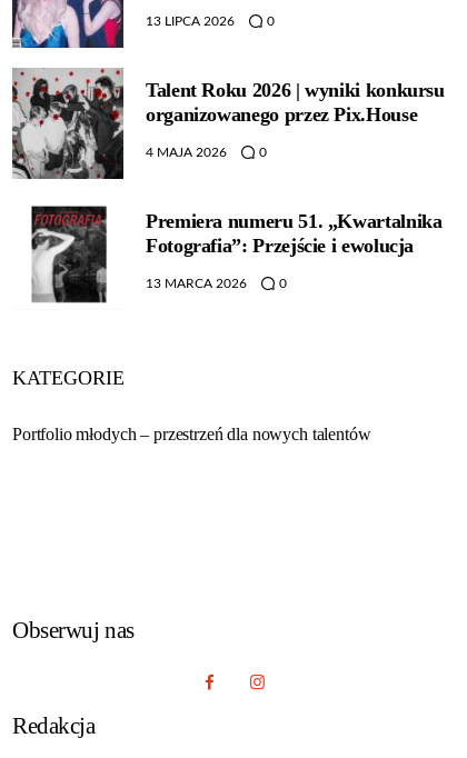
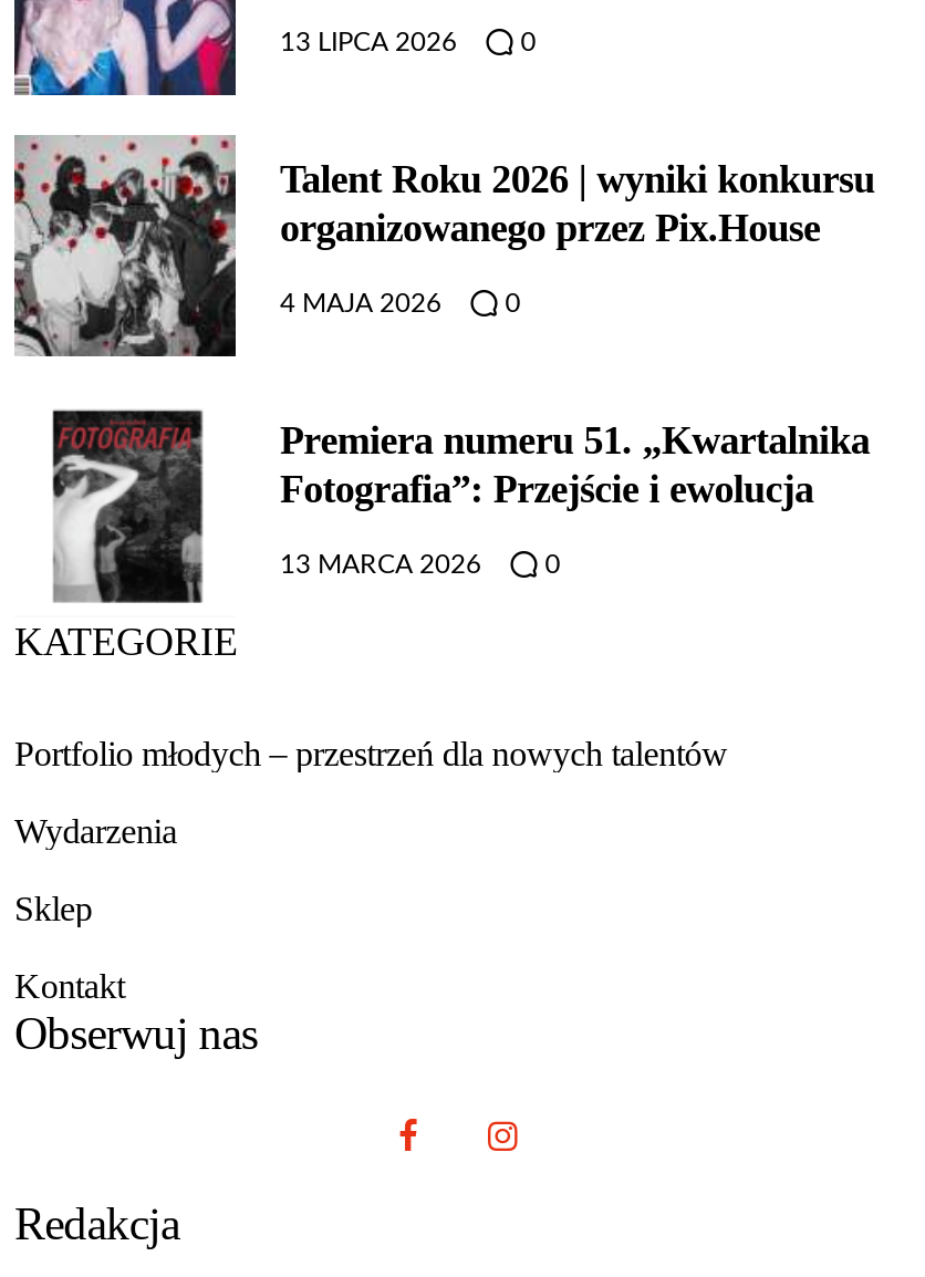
none -> [14,812,177,1004] Wydarzenia | Sklep | Kontakt

